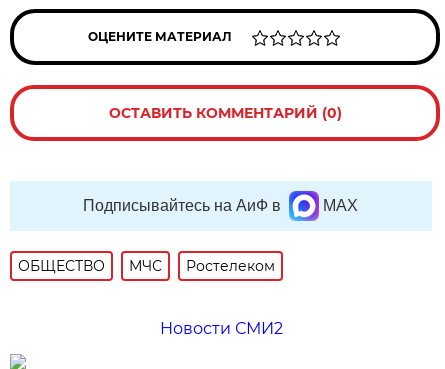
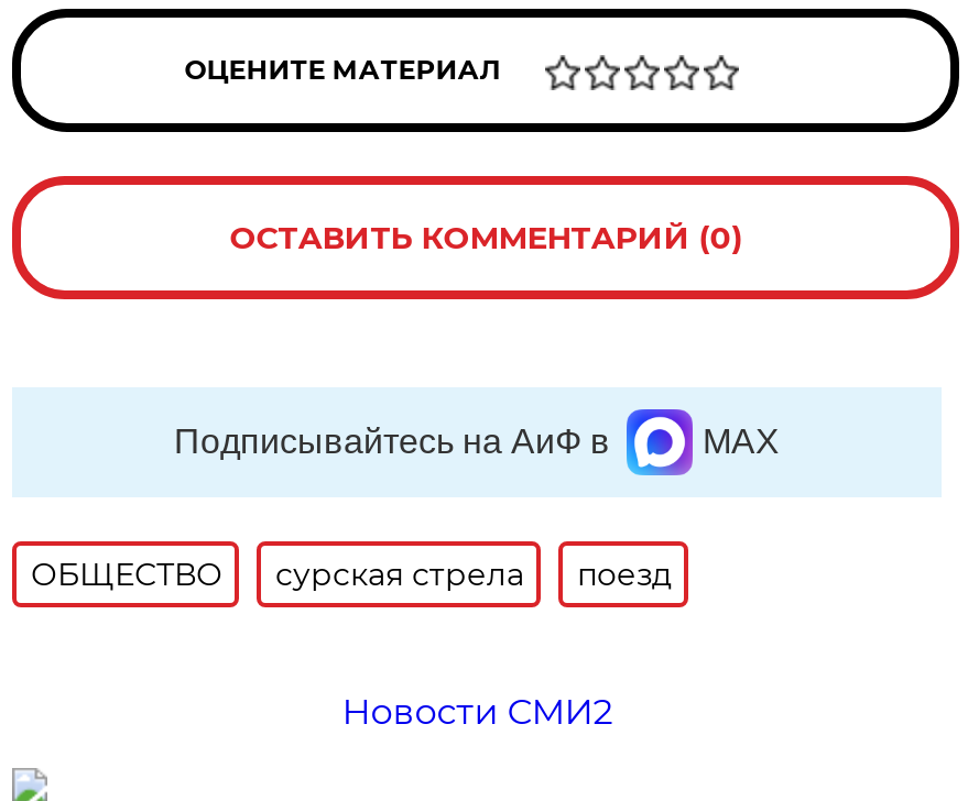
[129,257,275,275] МЧС | Ростелеком -> [275,555,672,594] сурская стрела | поезд

